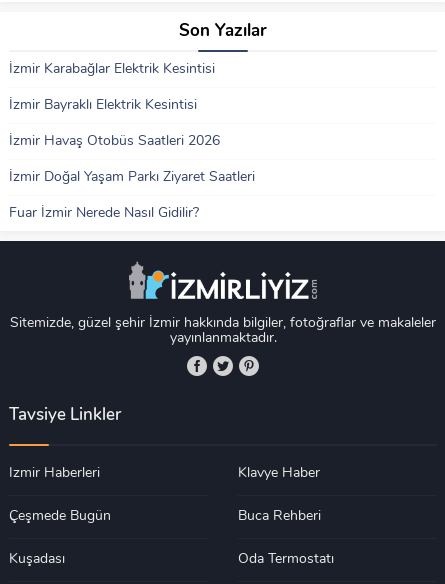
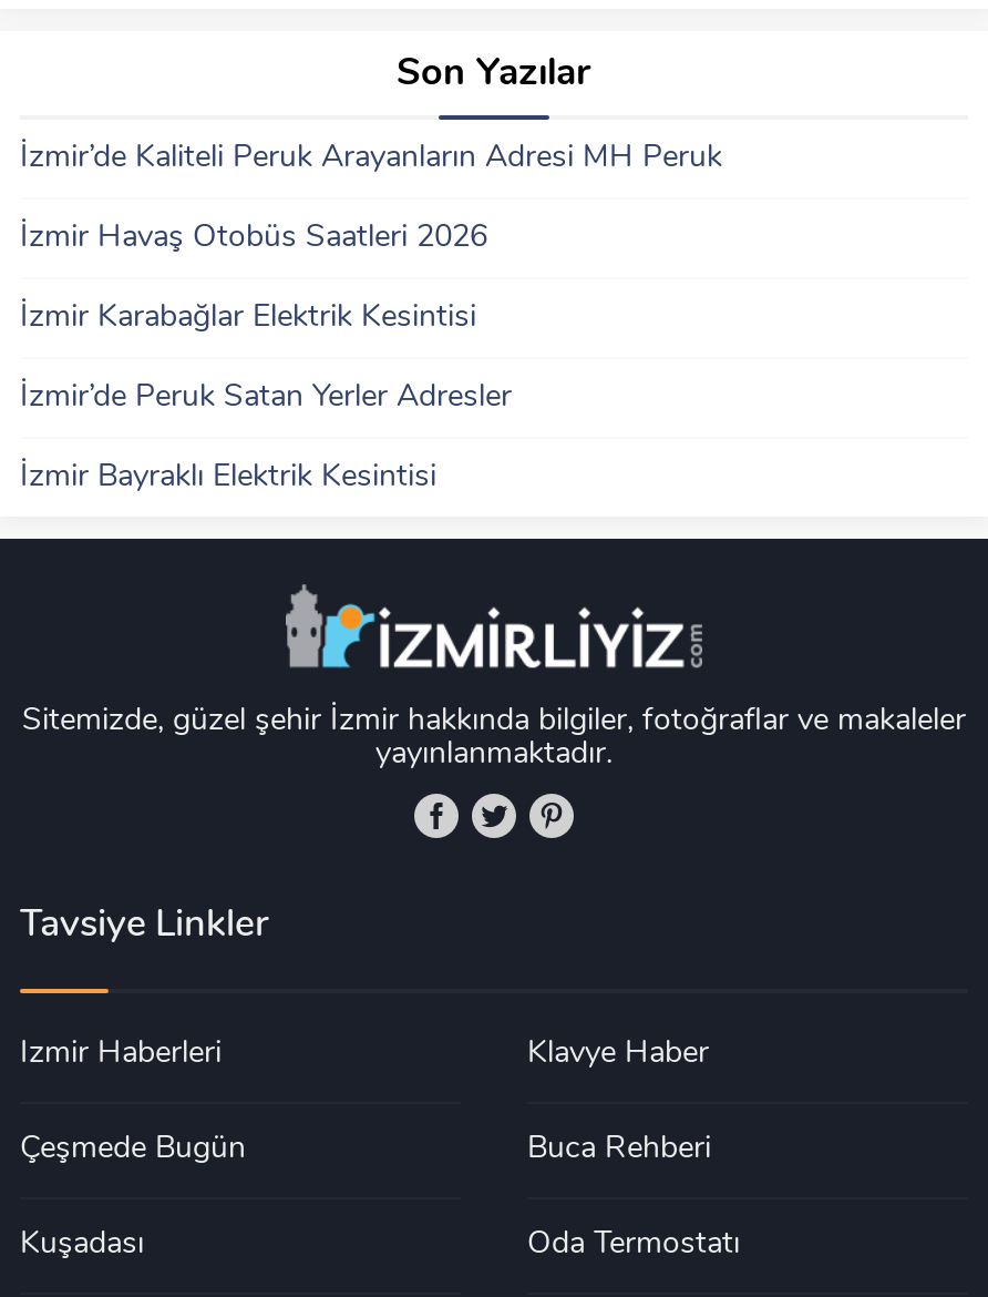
none -> [20,142,722,175] İzmir’de Kaliteli Peruk Arayanların Adresi MH Peruk
moved [9,62,215,77] -> [20,302,476,335]: İzmir Karabağlar Elektrik Kesintisi
none -> [20,381,512,415] İzmir’de Peruk Satan Yerler Adresler
moved [9,98,197,113] -> [20,461,436,494]: İzmir Bayraklı Elektrik Kesintisi
moved [9,134,220,149] -> [20,222,487,255]: İzmir Havaş Otobüs Saatleri 2026
[9,170,255,221] İzmir Doğal Yaşam Parkı Ziyaret Saatleri | Fuar İzmir Nerede Nasıl Gidilir? -> none

